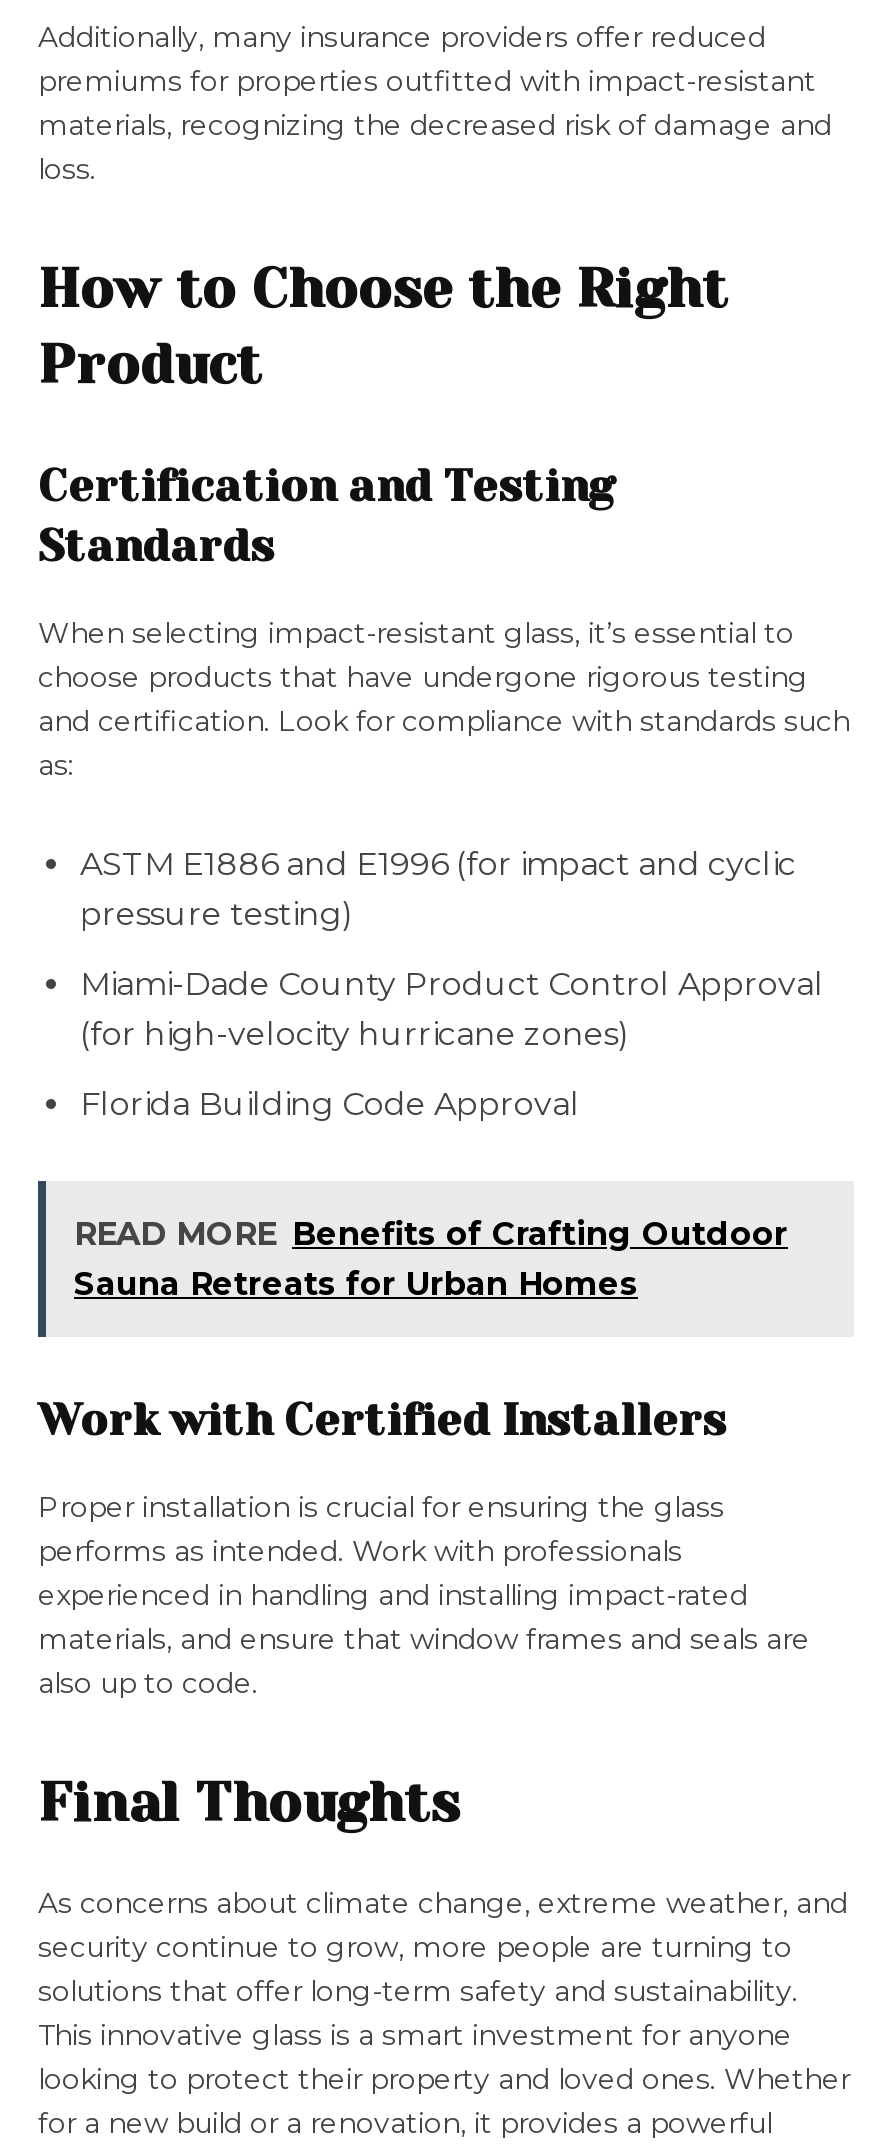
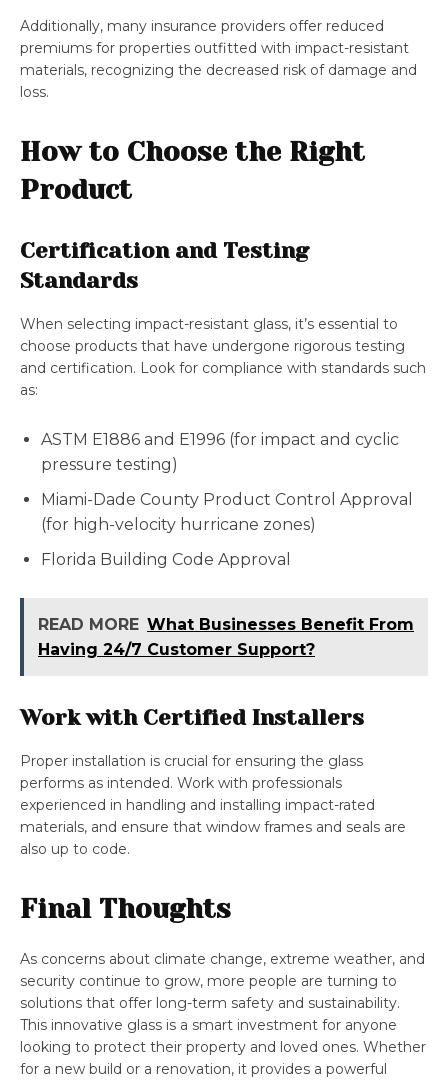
[74,1215,788,1303] READ MORE Benefits of Crafting Outdoor | Sauna Retreats for Urban Homes -> [38,615,414,659] READ MORE What Businesses Benefit From | Having 24/7 Customer Support?

